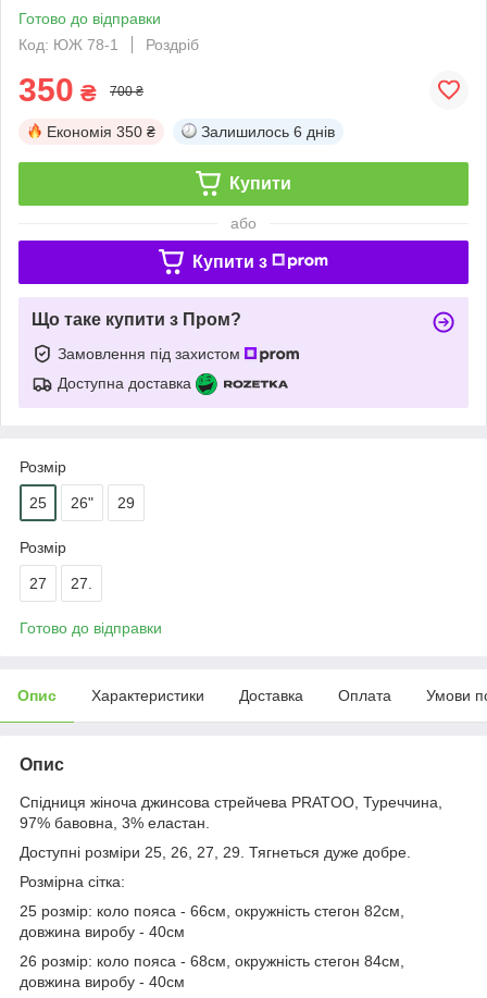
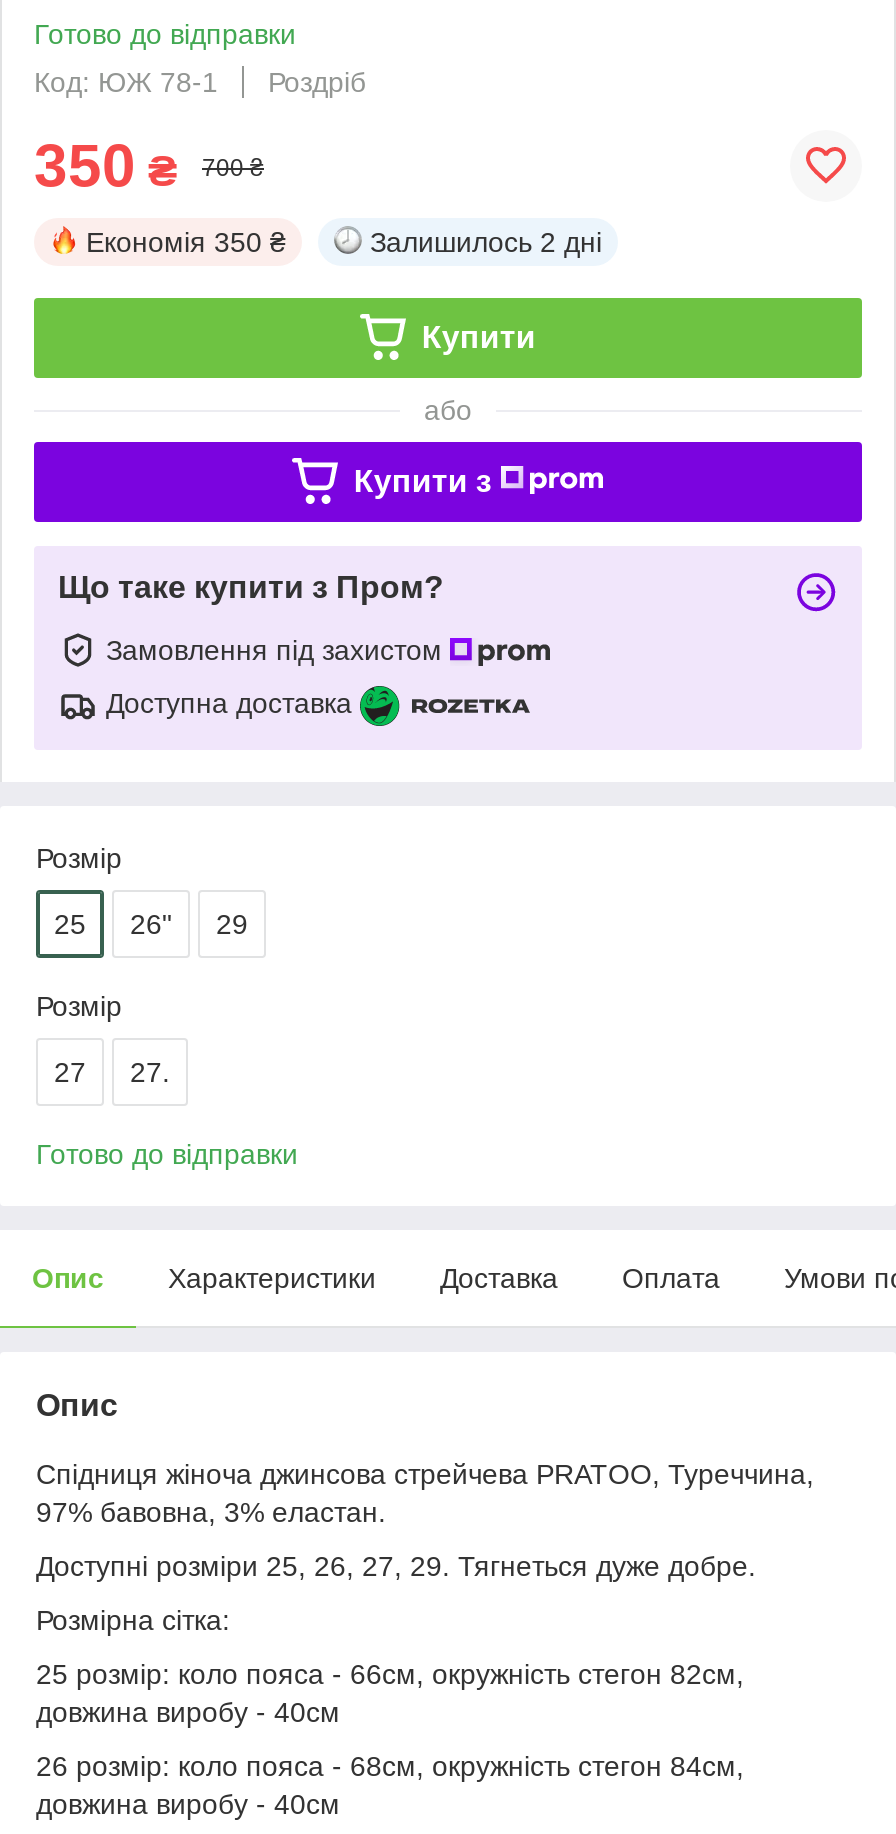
[201,123,335,140] Залишилось 6 днів -> [370,226,602,258] Залишилось 2 дні

